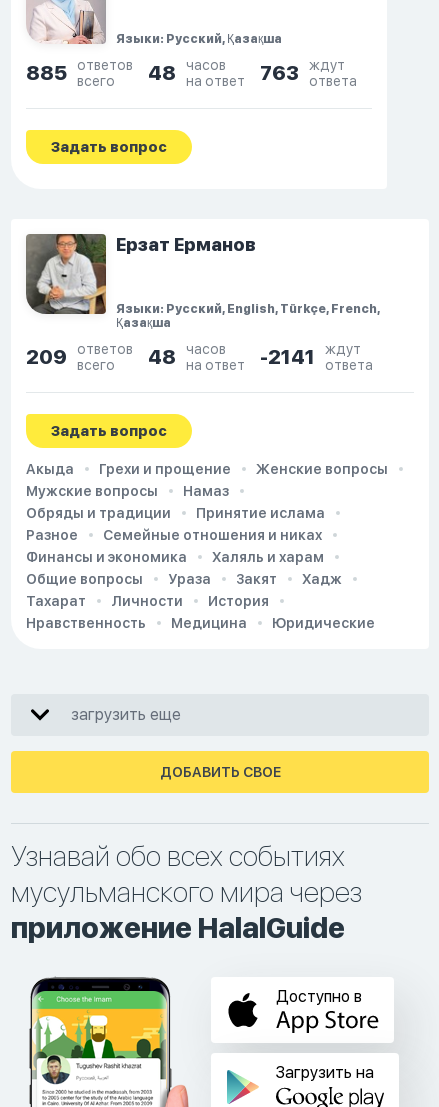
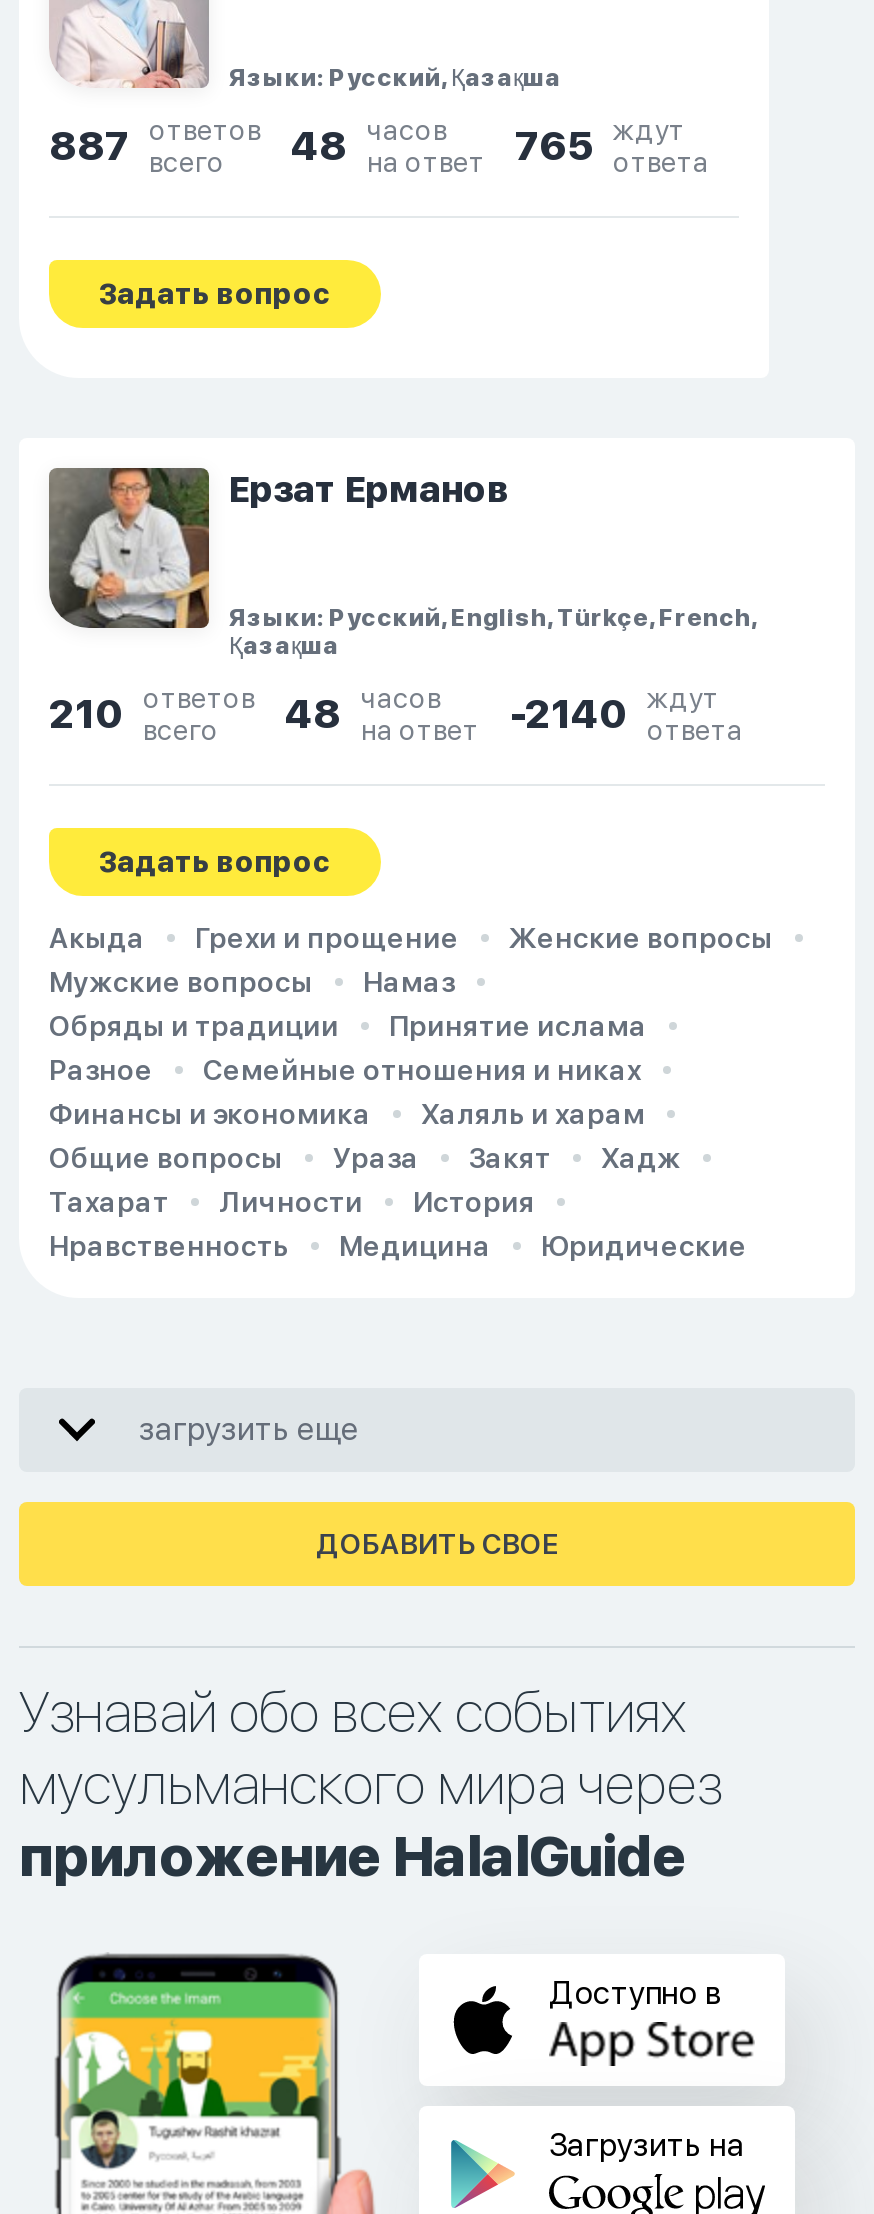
[26,61,67,85] 885 -> [49,122,129,170] 887
[260,61,299,85] 763 -> [515,122,593,170] 765
[26,345,67,369] 209 -> [49,690,123,738] 210
[260,345,315,369] -2141 -> [509,690,627,738] -2140

